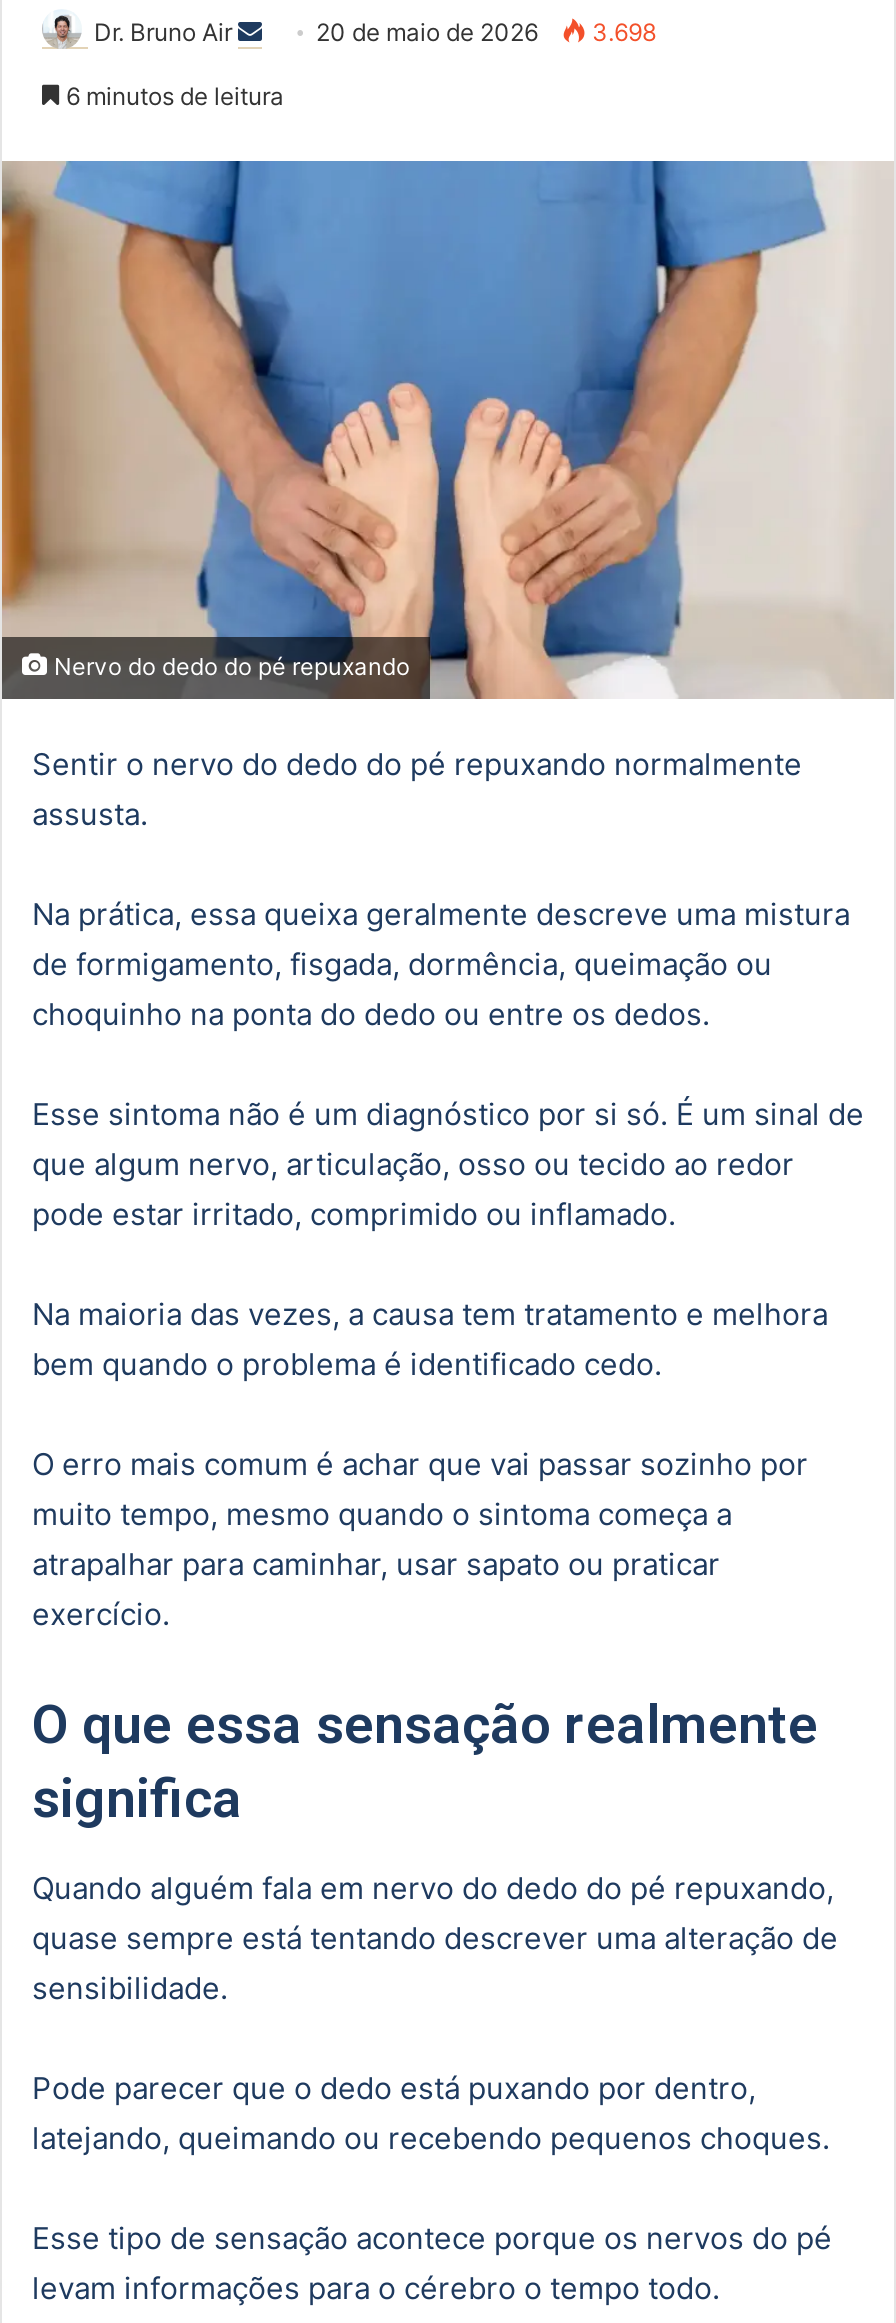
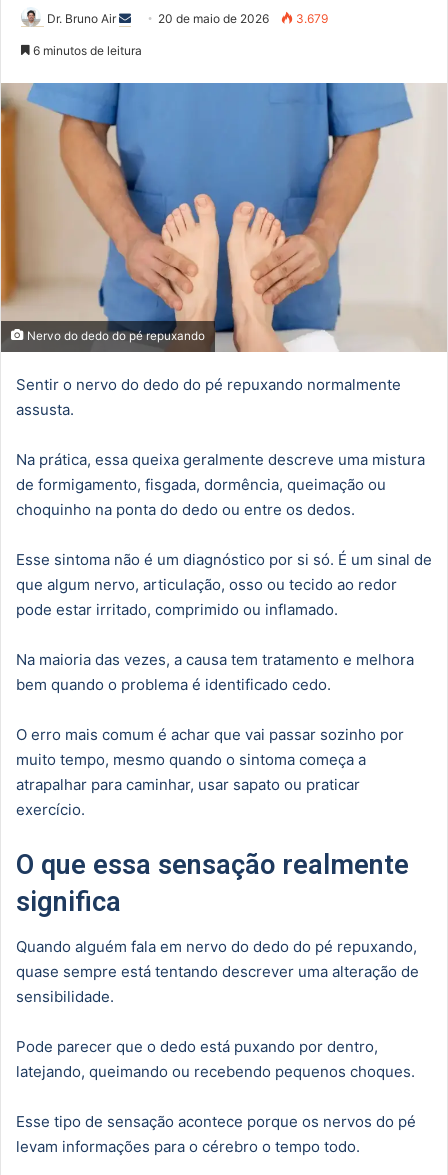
[586,17,656,47] 3.698 -> [293,11,328,26] 3.679

